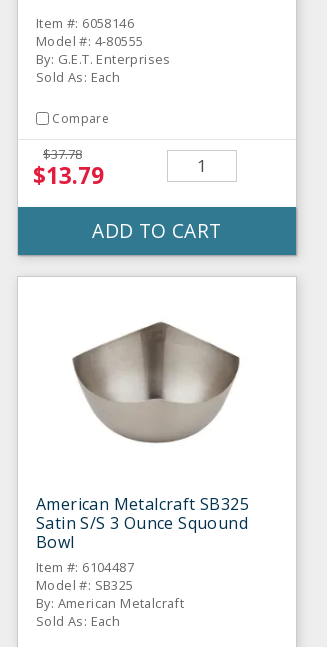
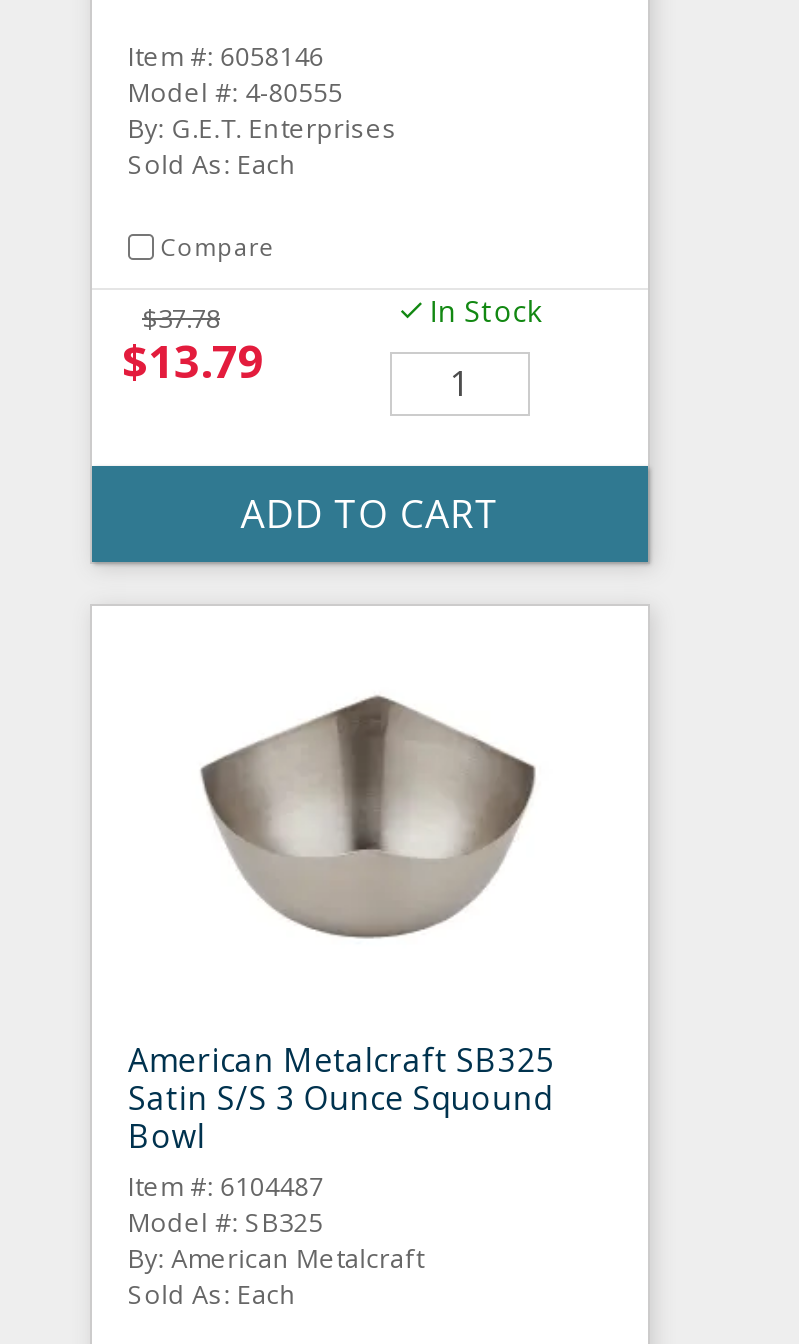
none -> [430,292,542,330] In Stock

